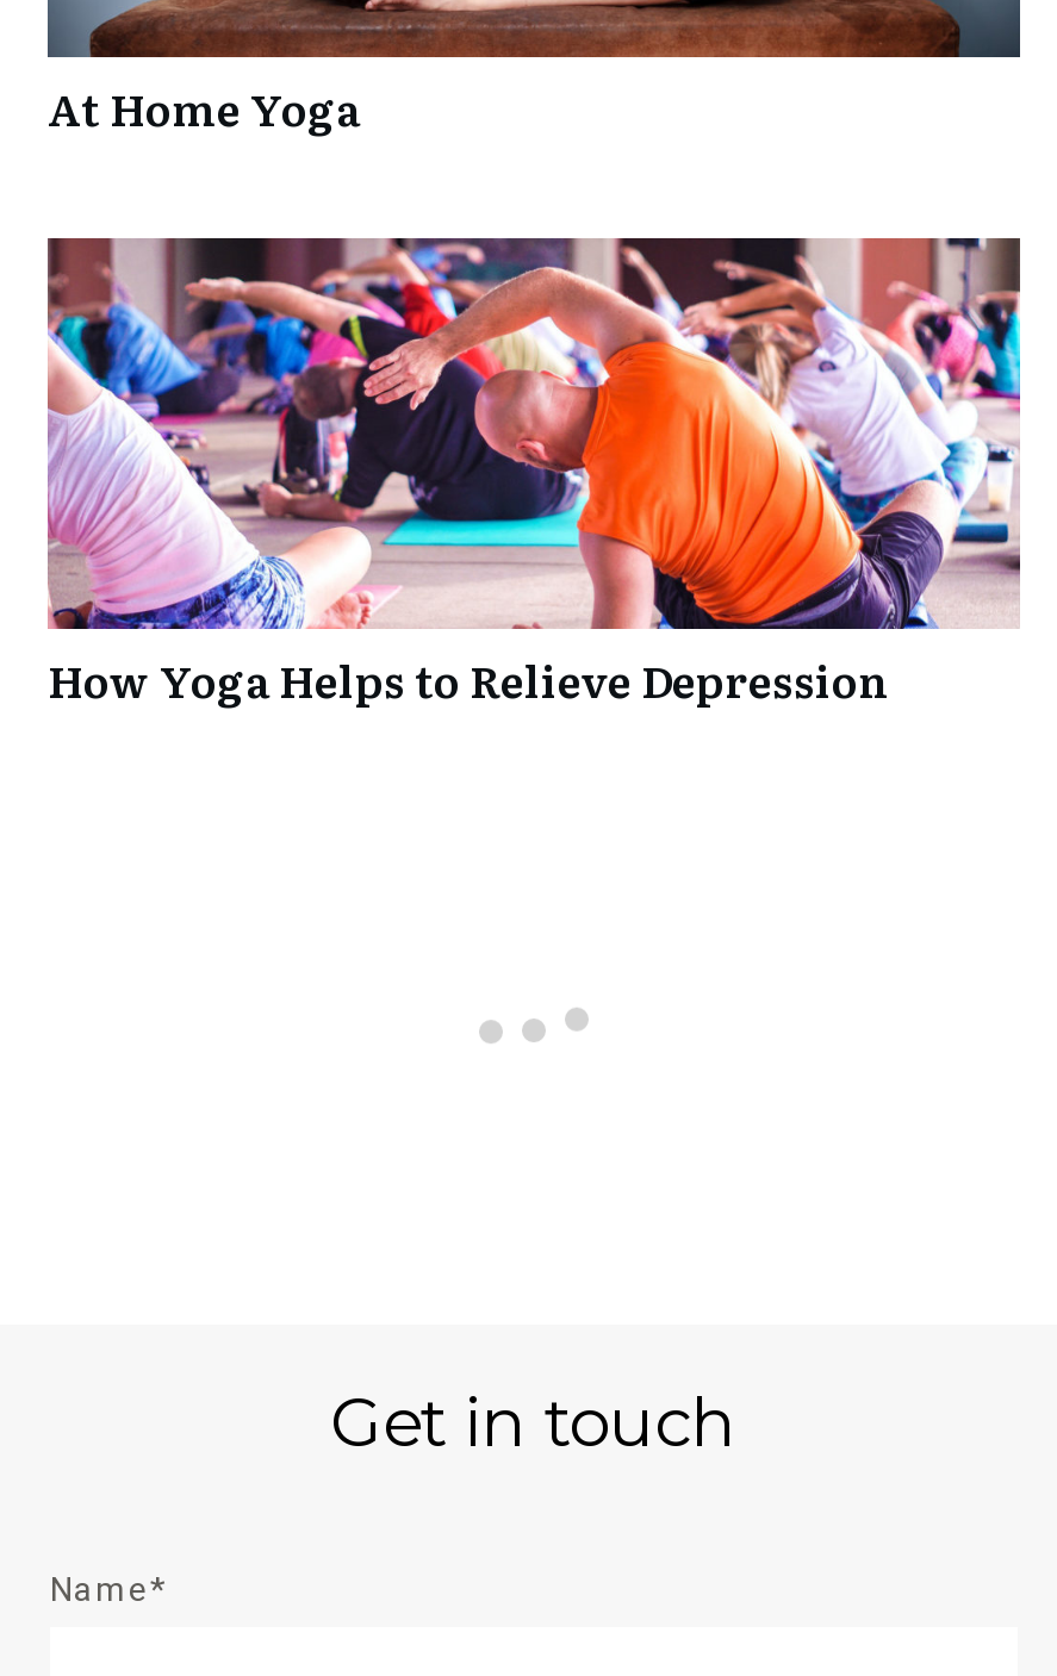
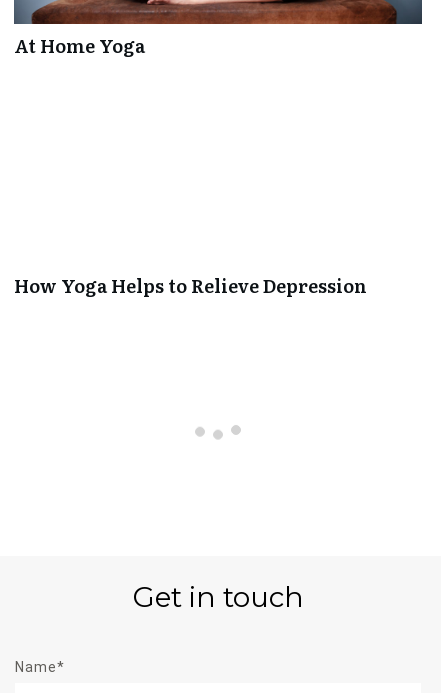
[45,236,1022,631] [image] -> none

